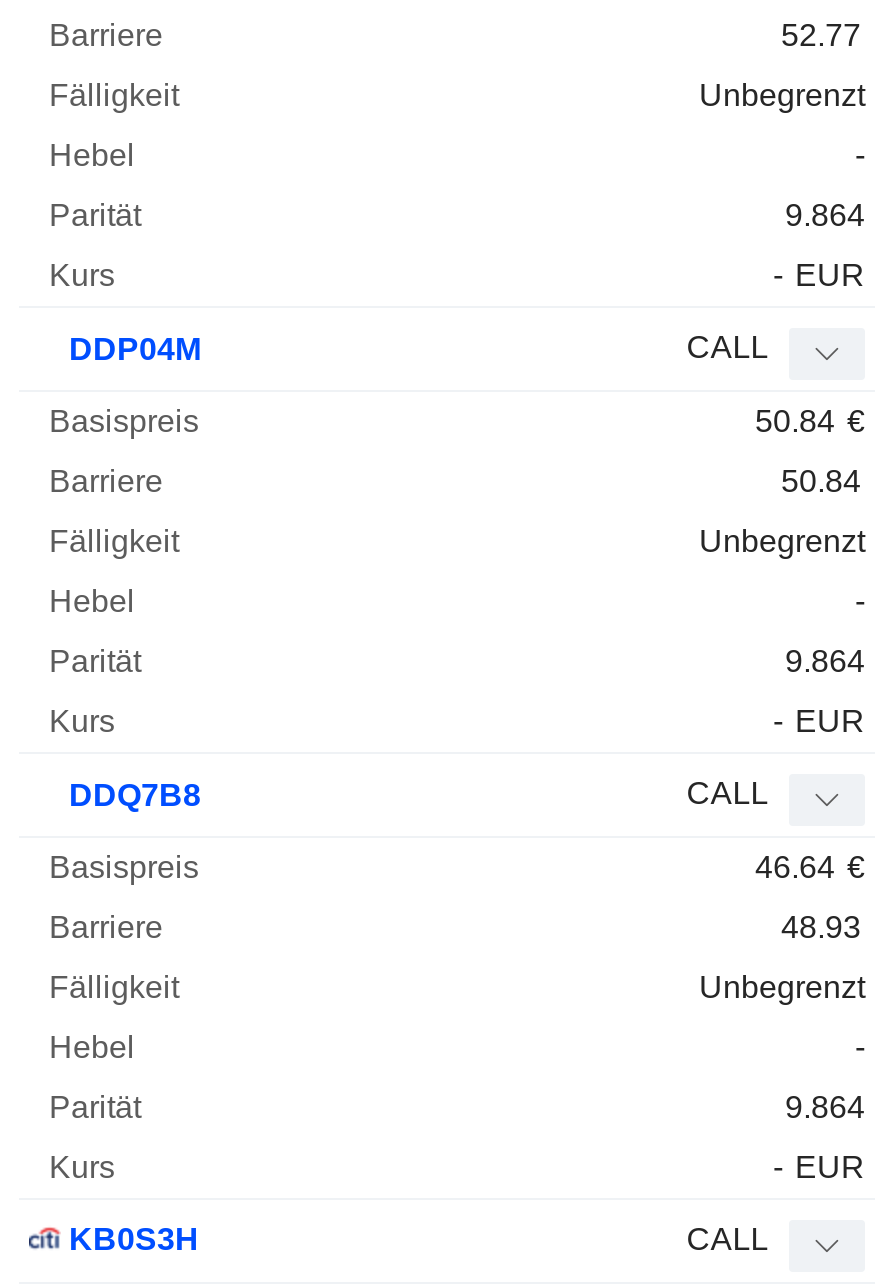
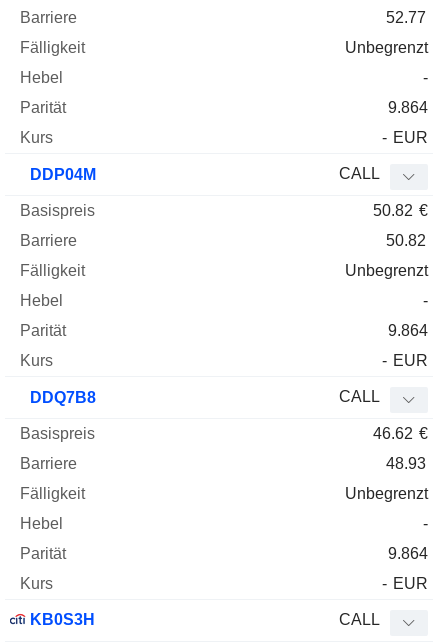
[755,404,865,438] 50.84 € -> [373,202,428,219] 50.82 €
[781,464,861,498] 50.84 -> [386,232,426,249] 50.82
[755,850,865,884] 46.64 € -> [373,425,428,442] 46.62 €

